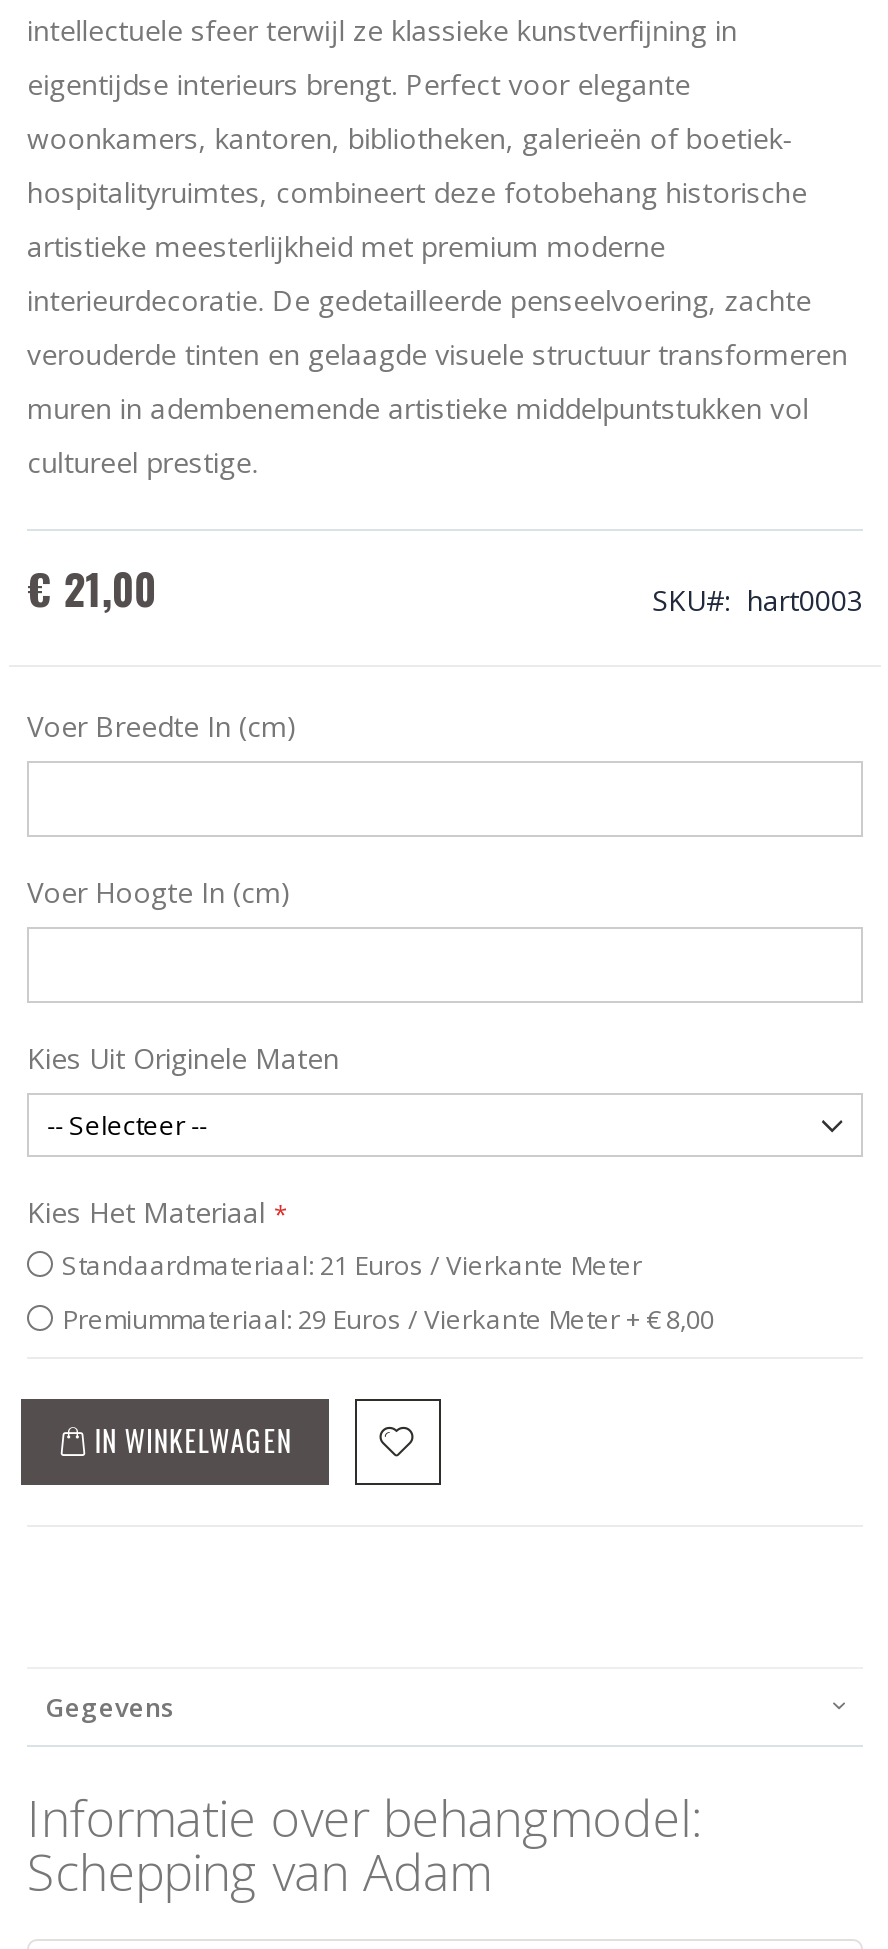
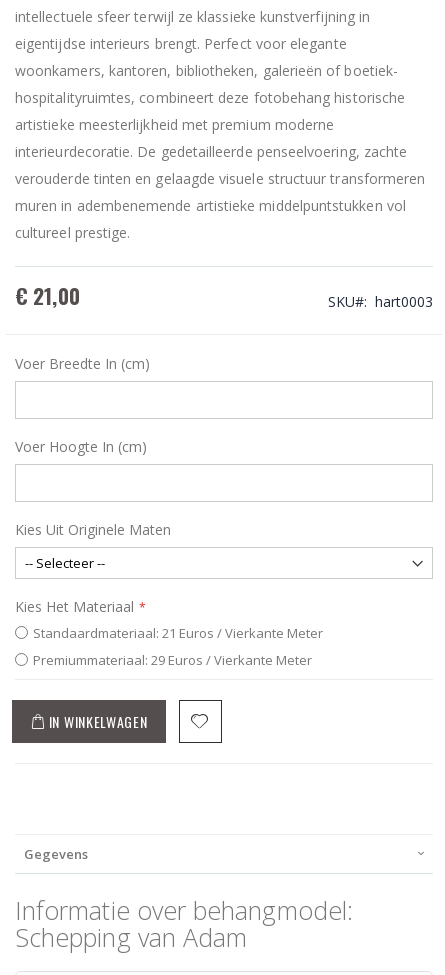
[62,1301,714,1337] Premiummateriaal: 29 Euros / Vierkante Meter + € 8,00 -> [32,651,311,669] Premiummateriaal: 29 Euros / Vierkante Meter

